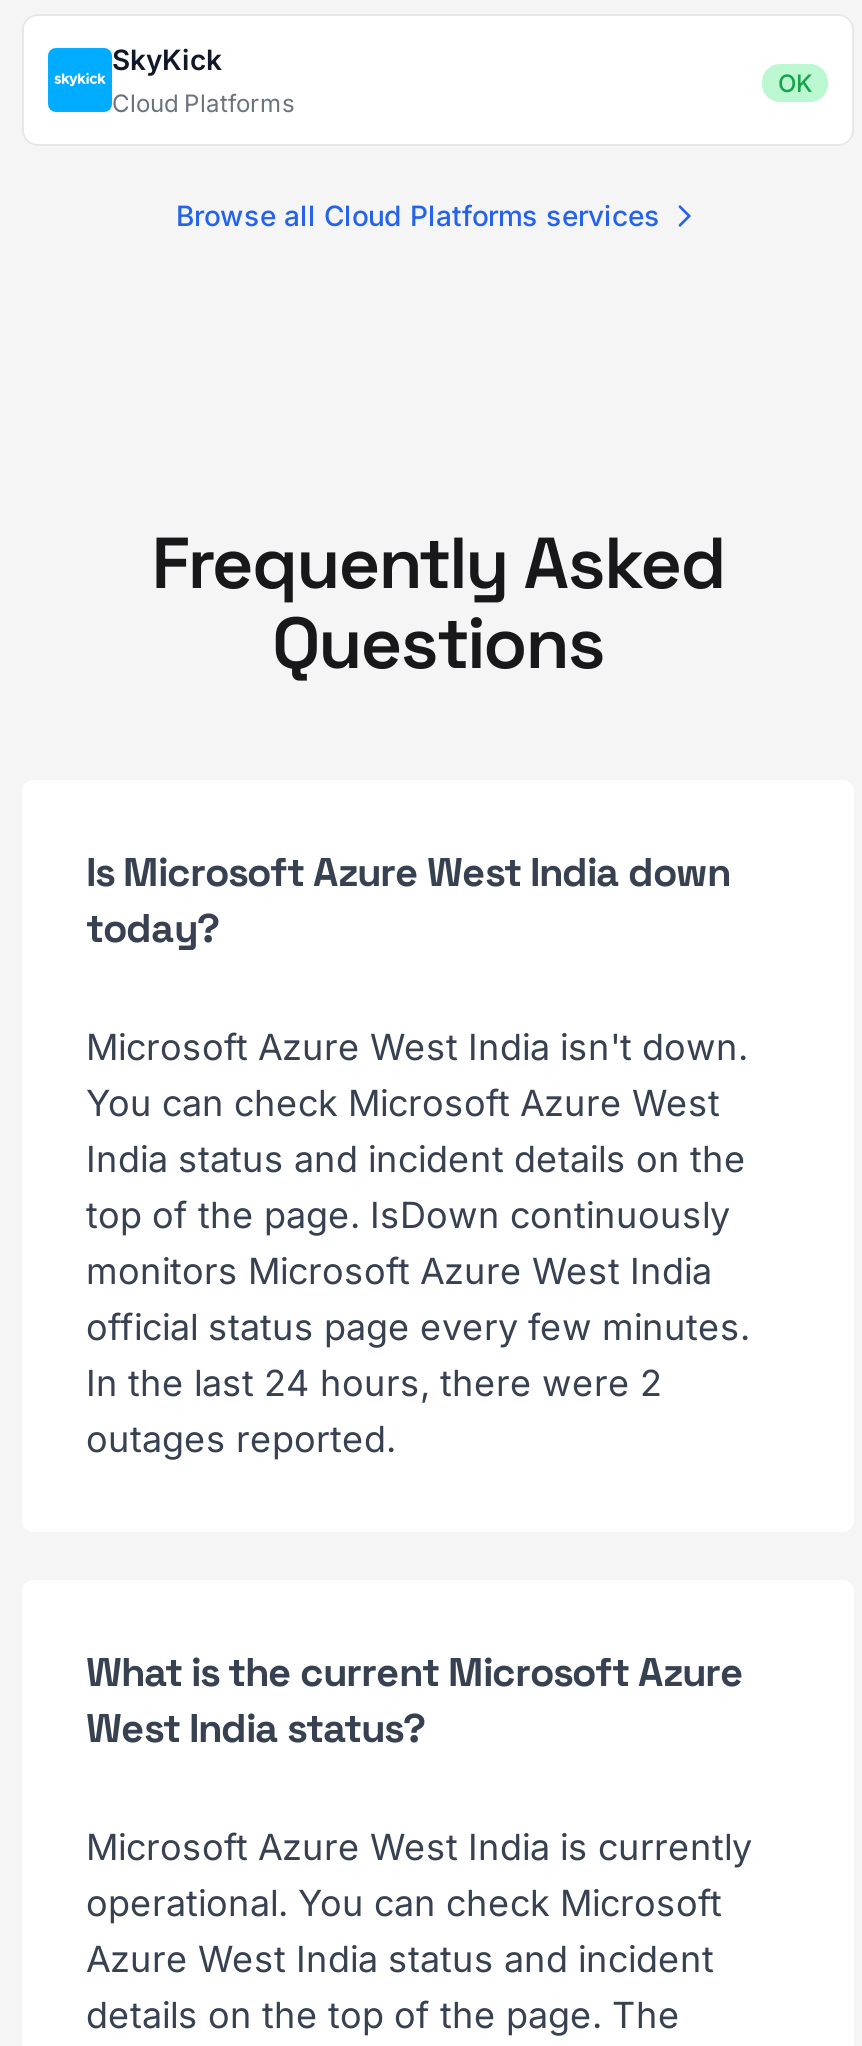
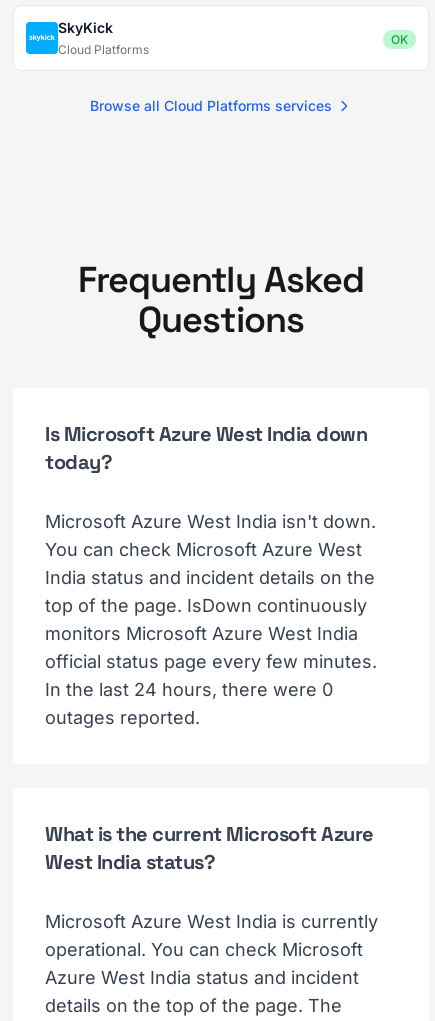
[86,1362,662,1404] In the last 24 hours, there were 2 -> [45,679,333,700] In the last 24 hours, there were 0

